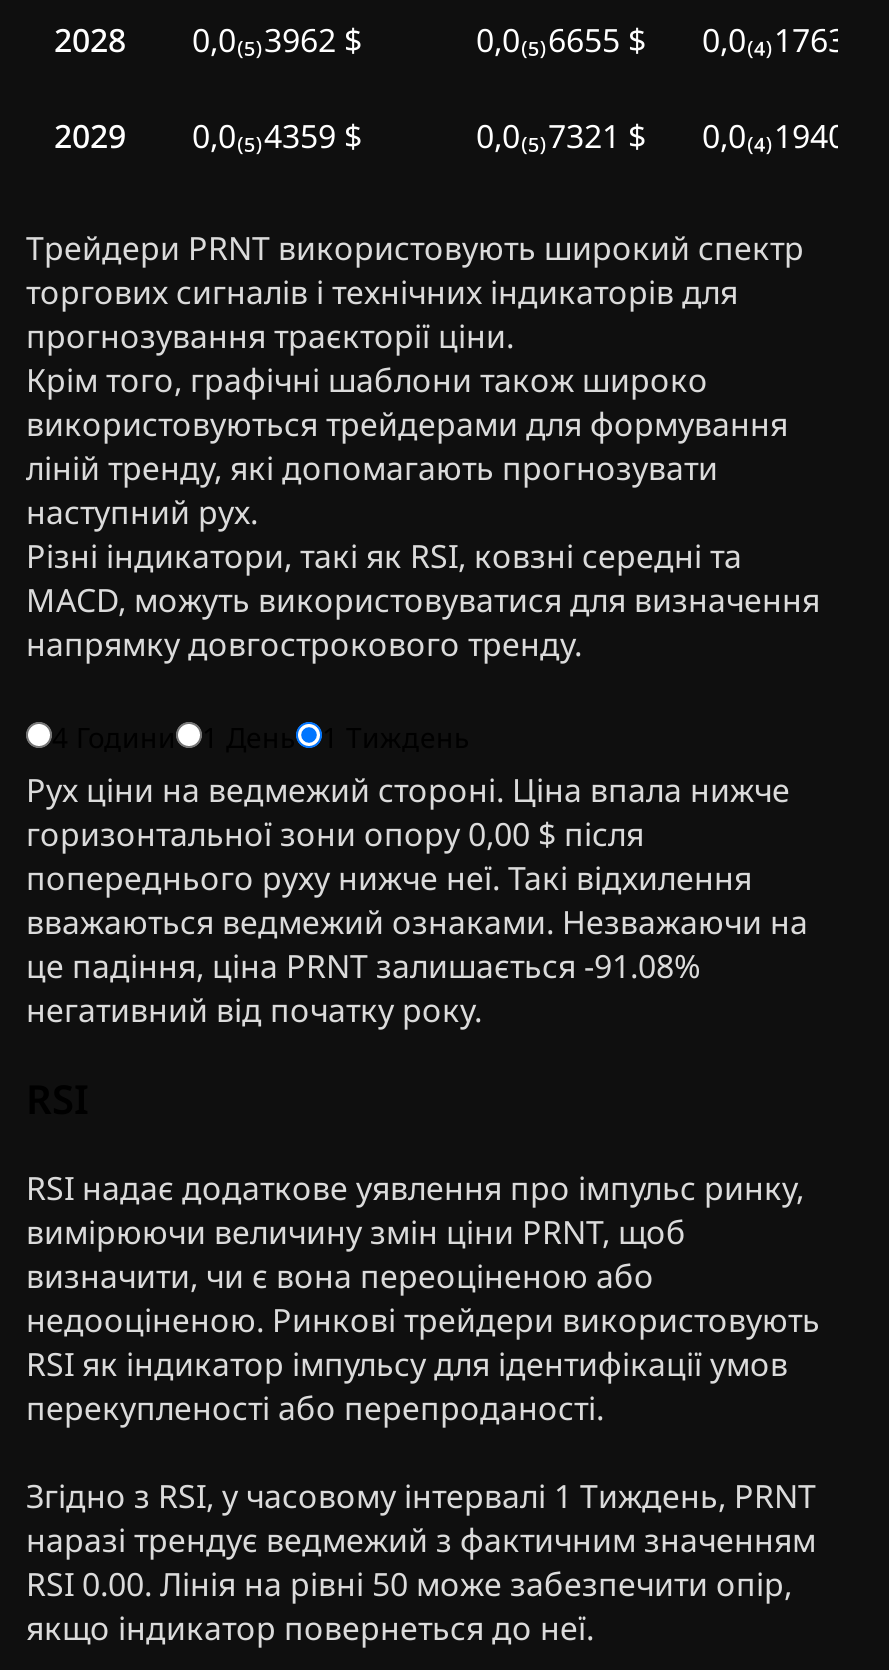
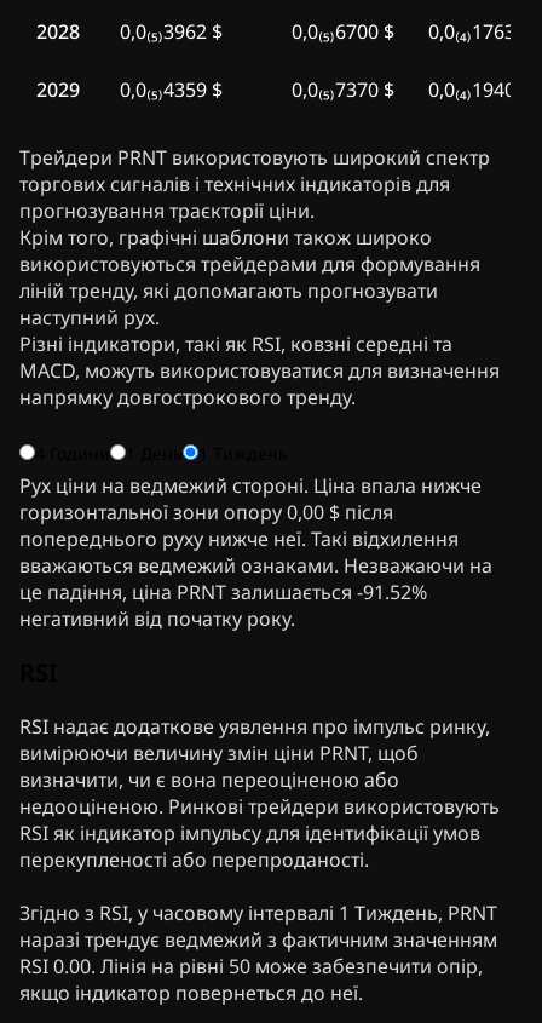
[476,18,646,62] 0,0₍₅₎6655 $ -> [292,18,394,45] 0,0₍₅₎6700 $
[476,114,872,158] 0,0₍₅₎7321 $ 0,0₍₄₎1940 $ -> [292,76,531,103] 0,0₍₅₎7370 $ 0,0₍₄₎1940 $
[26,944,700,988] це падіння, ціна PRNT залишається -91.08% -> [19,579,427,605] це падіння, ціна PRNT залишається -91.52%

